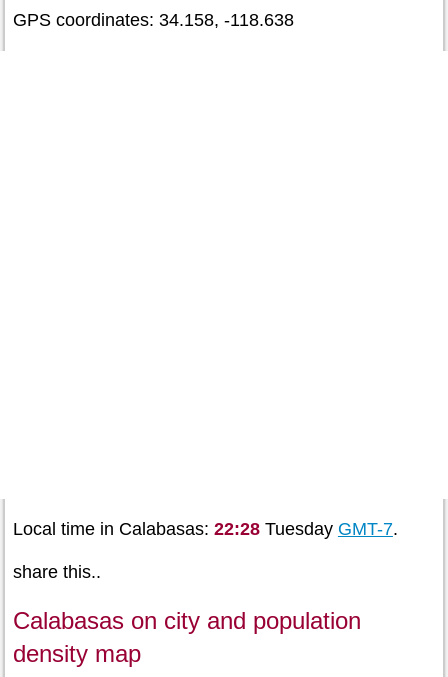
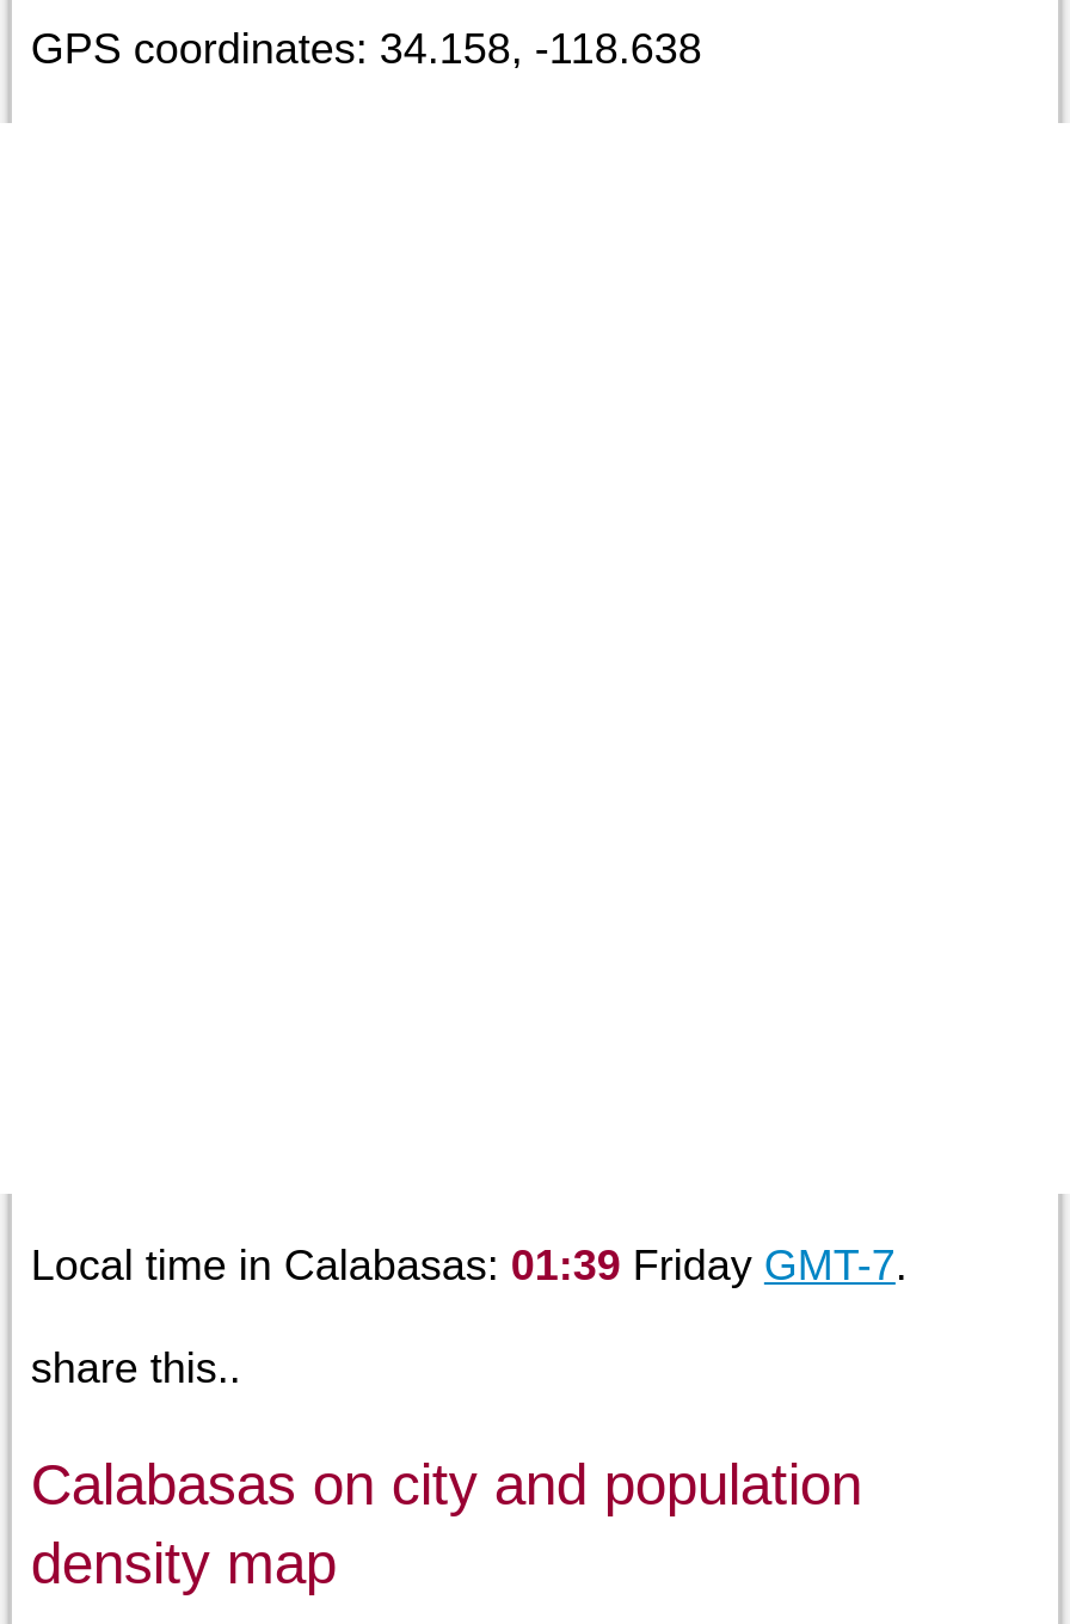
[13,518,398,538] Local time in Calabasas: 22:28 Tuesday GMT-7. -> [31,1240,907,1288] Local time in Calabasas: 01:39 Friday GMT-7.

